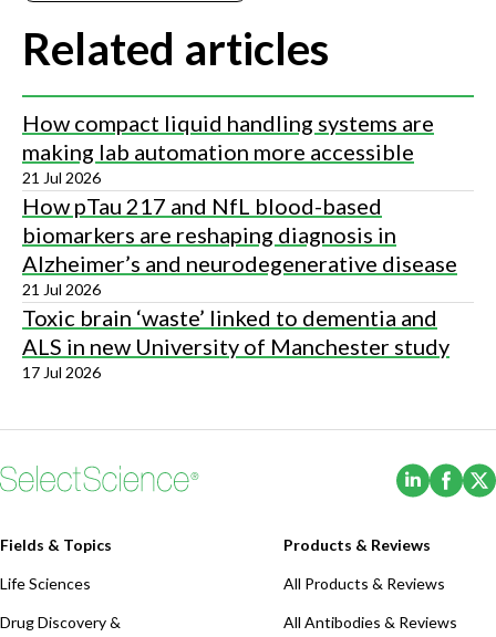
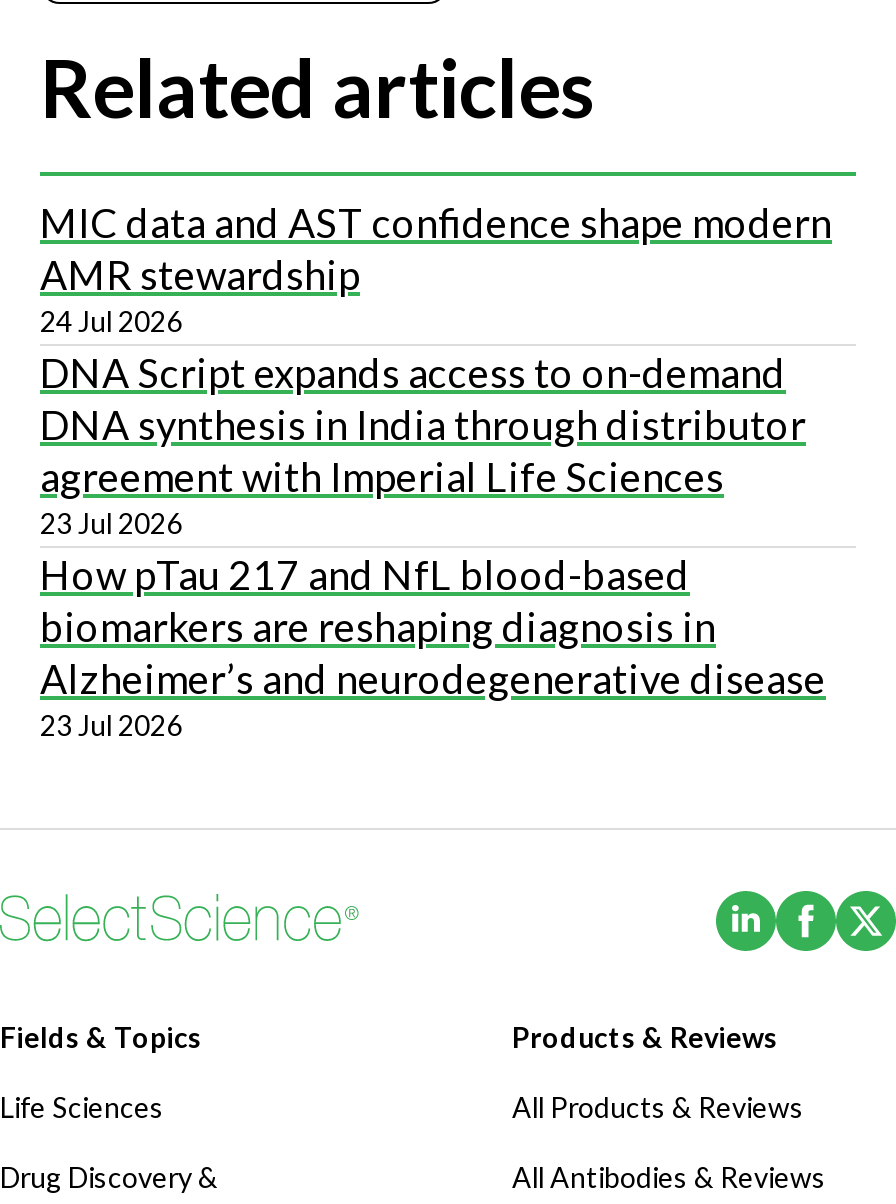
[22,110,434,187] How compact liquid handling systems are | making lab automation more accessible | 21 Jul 2026 -> [40,198,832,540] MIC data and AST confidence shape modern | AMR stewardship | 24 Jul 2026 | DNA Script expands access to on-demand | DNA synthesis in India through distributor | agreement with Imperial Life Sciences | 23 Jul 2026
moved [22,193,457,277] -> [40,550,826,702]: How pTau 217 and NfL blood-based | biomarkers are reshaping diagnosis in | Alzheimer’s and neurodegenerative disease
[22,280,449,382] 21 Jul 2026 | Toxic brain ‘waste’ linked to dementia and | ALS in new University of Manchester study | 17 Jul 2026 -> [40,708,182,742] 23 Jul 2026

